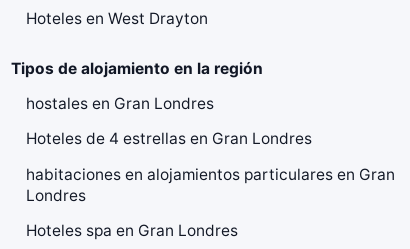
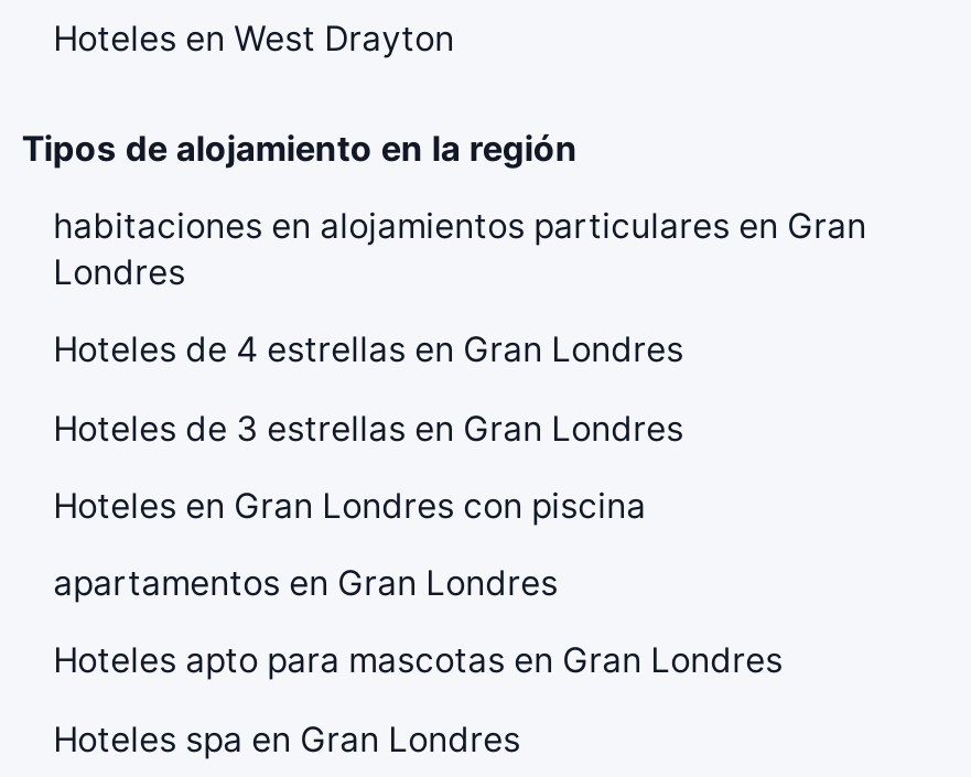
[26,94,214,113] hostales en Gran Londres -> none
moved [26,129,312,148] -> [53,329,684,371]: Hoteles de 4 estrellas en Gran Londres
moved [26,164,395,204] -> [53,205,867,293]: habitaciones en alojamientos particulares en Gran | Londres
none -> [53,407,783,682] Hoteles de 3 estrellas en Gran Londres | Hoteles en Gran Londres con piscina | apartamentos en Gran Londres | Hoteles apto para mascotas en Gran Londres

